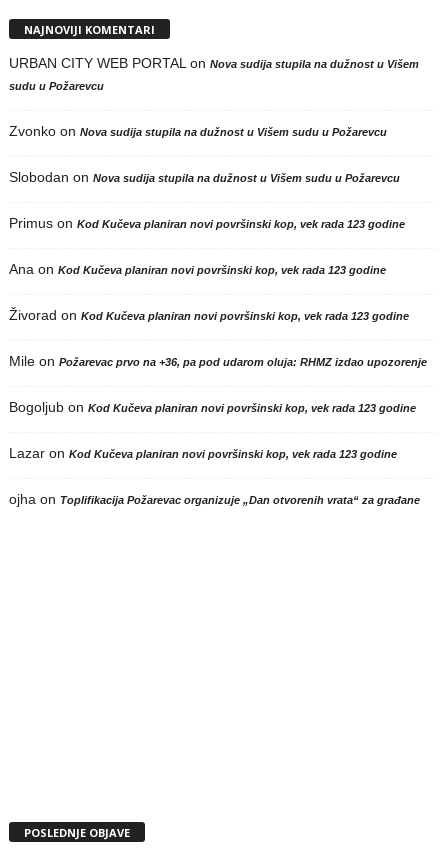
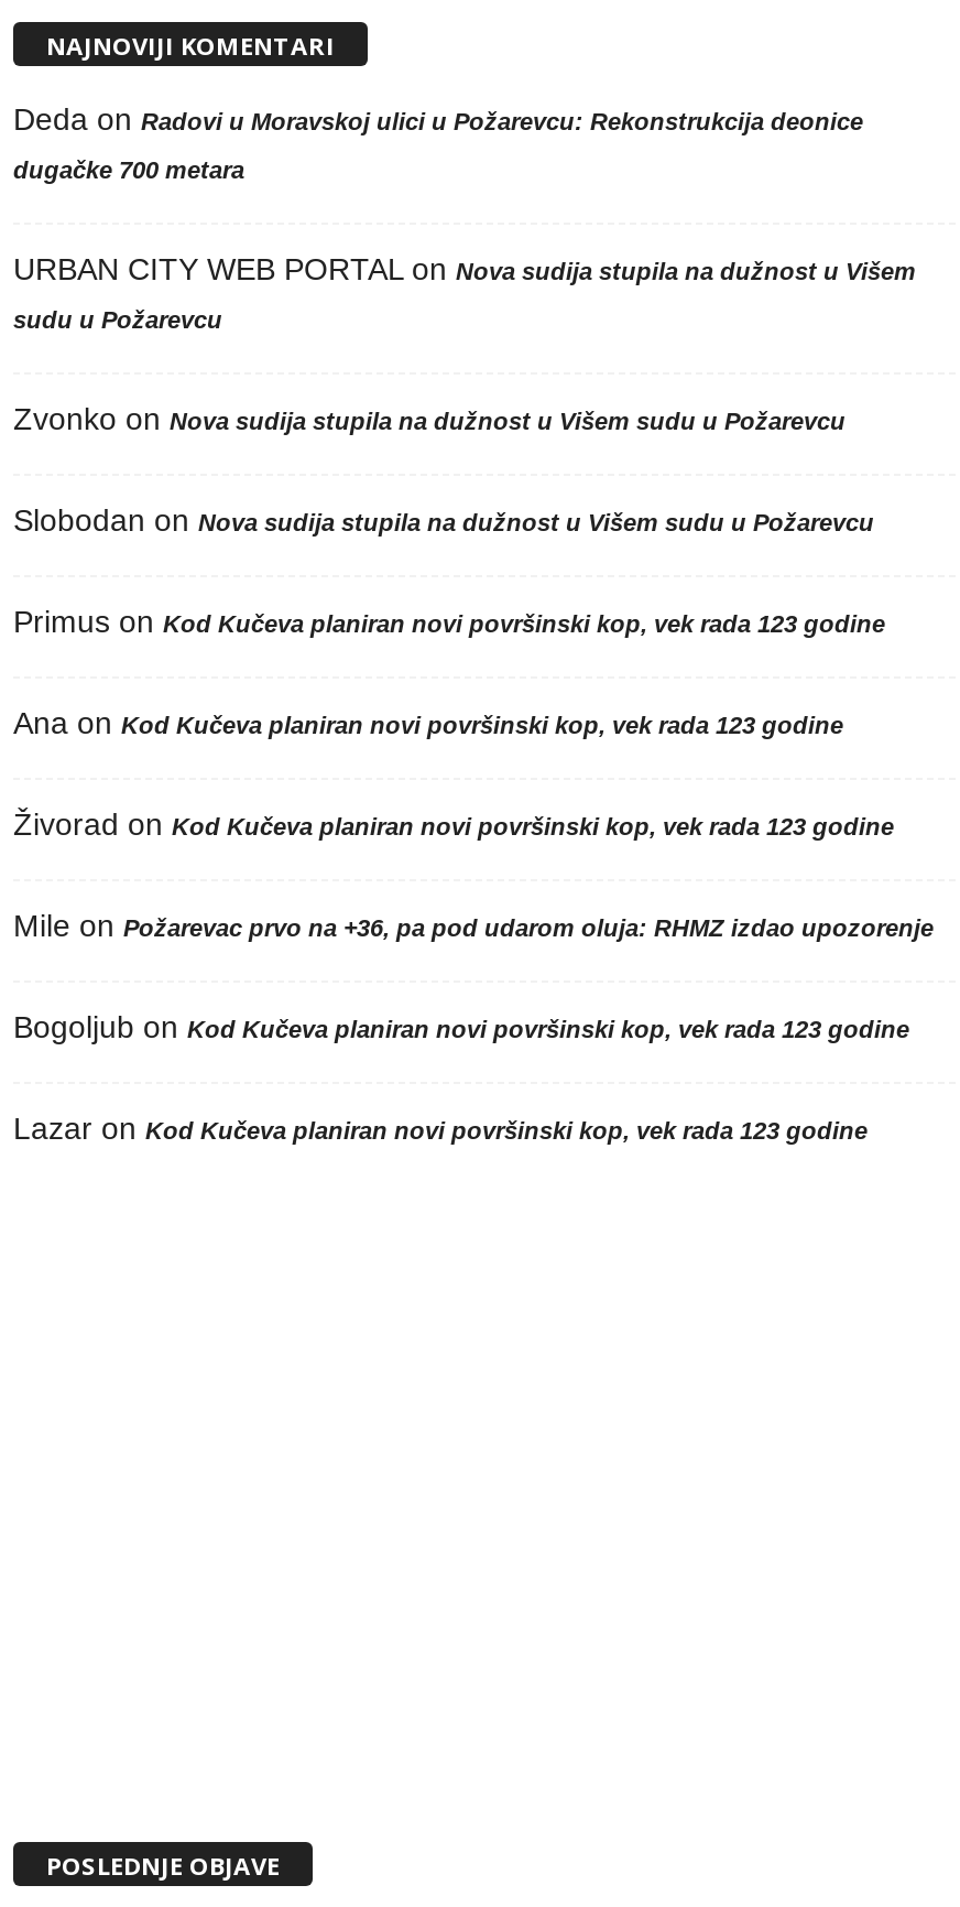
none -> [13,102,863,184] Deda on Radovi u Moravskoj ulici u Požarevcu: Rekonstrukcija deonice | dugačke 700 metara
moved [9,55,427,461] -> [13,252,934,1147]: URBAN CITY WEB PORTAL on Nova sudija stupila na dužnost u Višem | sudu u Požarevcu | Zvonko on Nova sudija stupila na dužnost u Višem sudu u Požarevcu | ... | Bogoljub on Kod Kučeva planiran novi površinski kop, vek rada 123 godine | Lazar on Kod Kučeva planiran novi površinski kop, vek rada 123 godine
[9,491,420,507] ojha on Toplifikacija Požarevac organizuje „Dan otvorenih vrata“ za građane -> none

